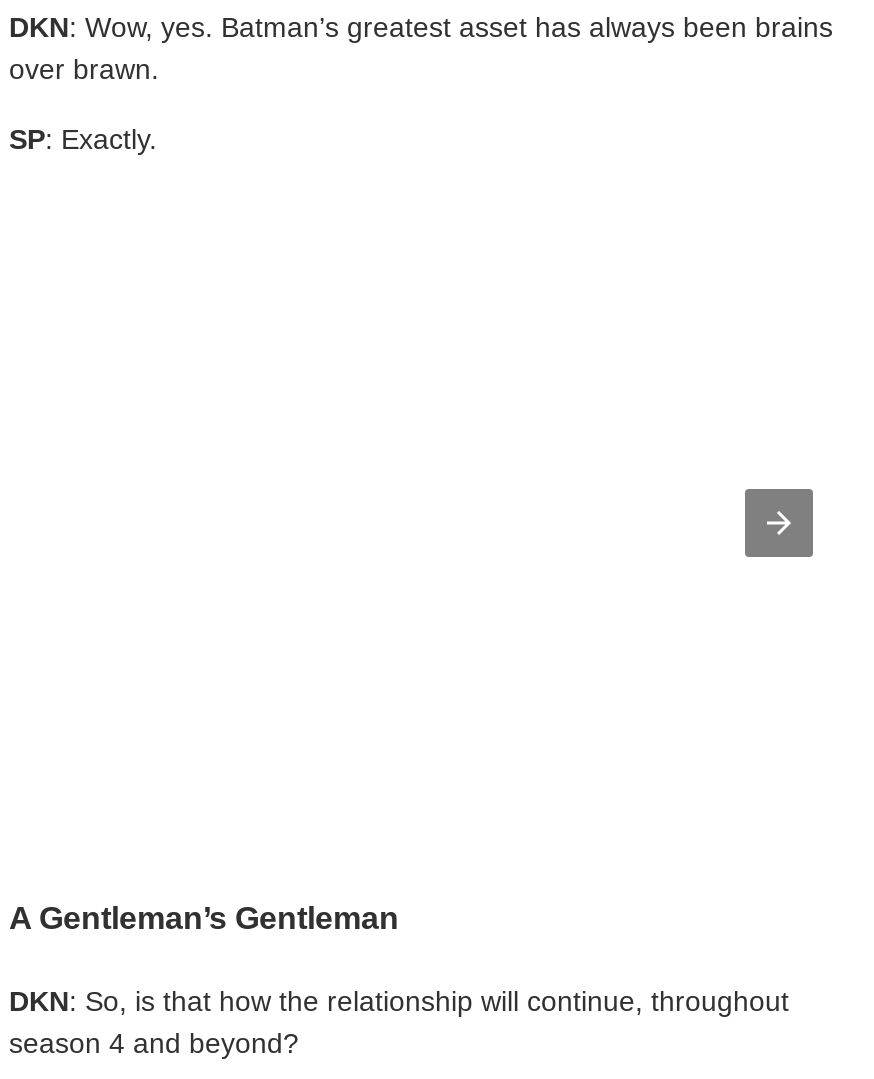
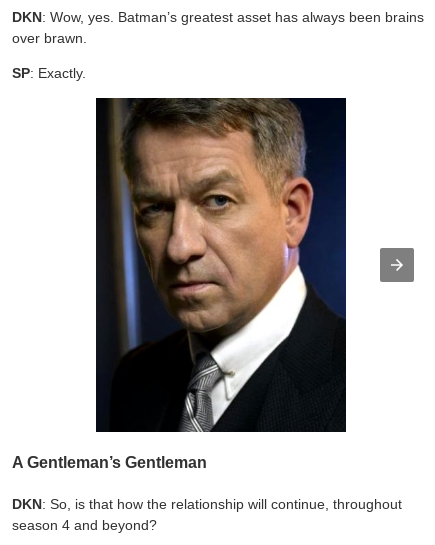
none -> [95,97,347,433] [image]

